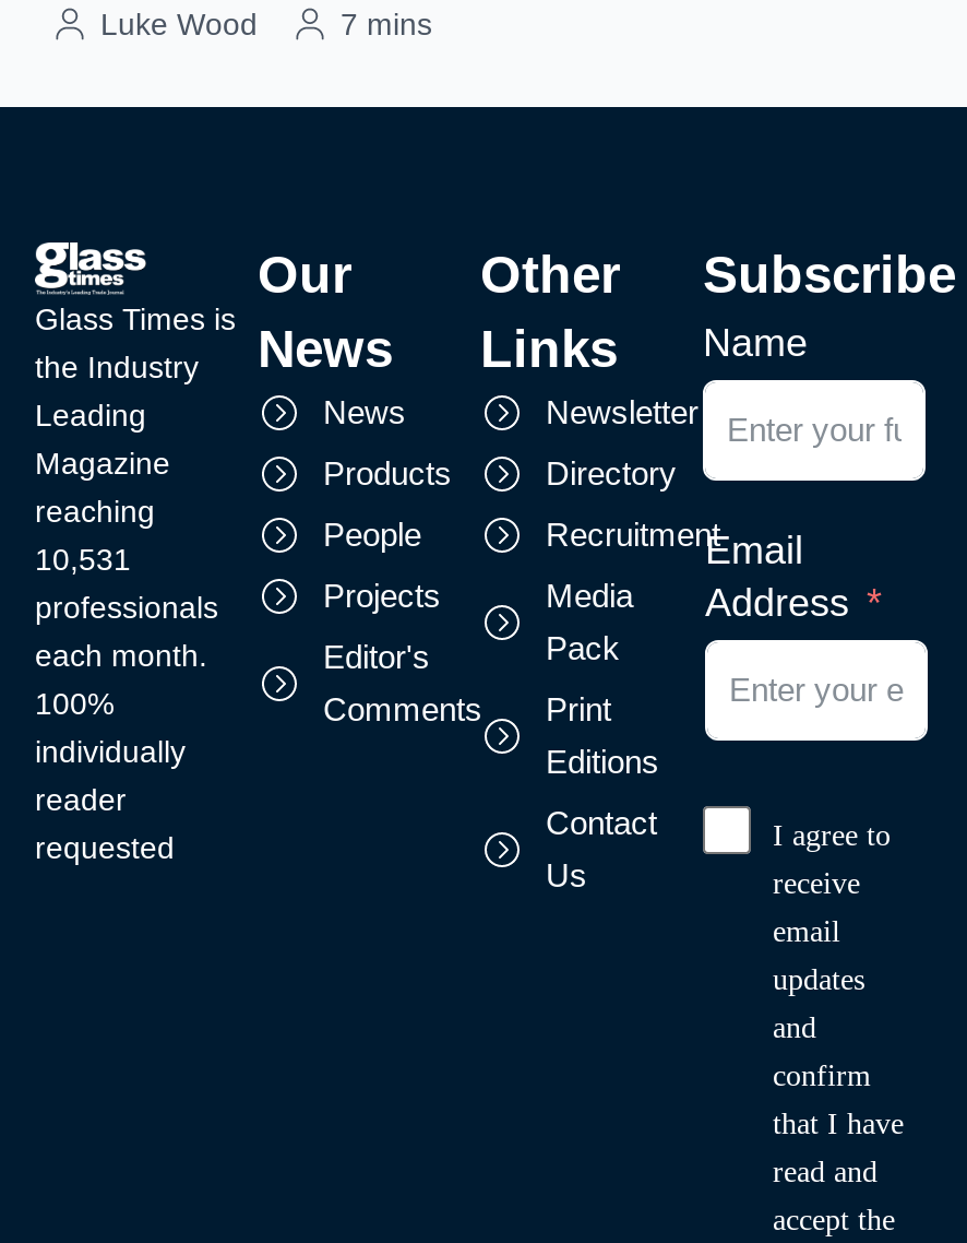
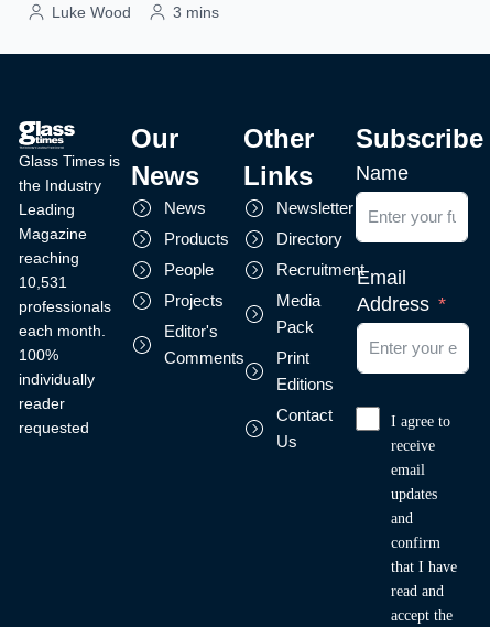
[341,7,432,42] 7 mins -> [173,3,219,21] 3 mins

